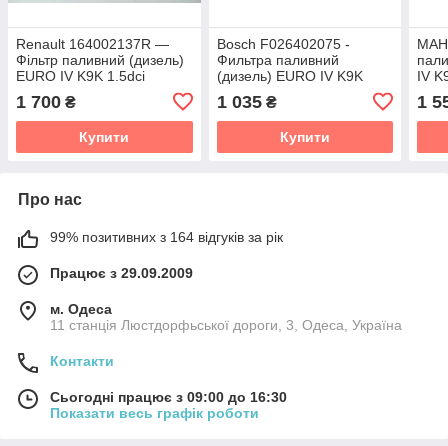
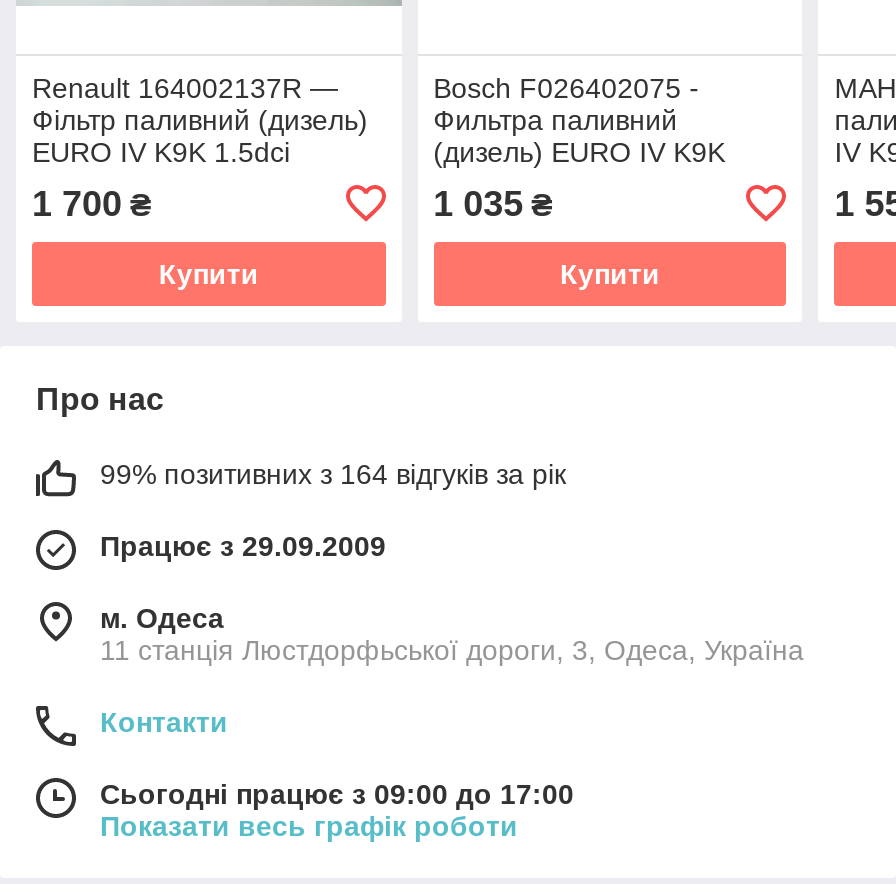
[50,389,287,405] Сьогодні працює з 09:00 до 16:30 -> [100,778,574,810] Сьогодні працює з 09:00 до 17:00

